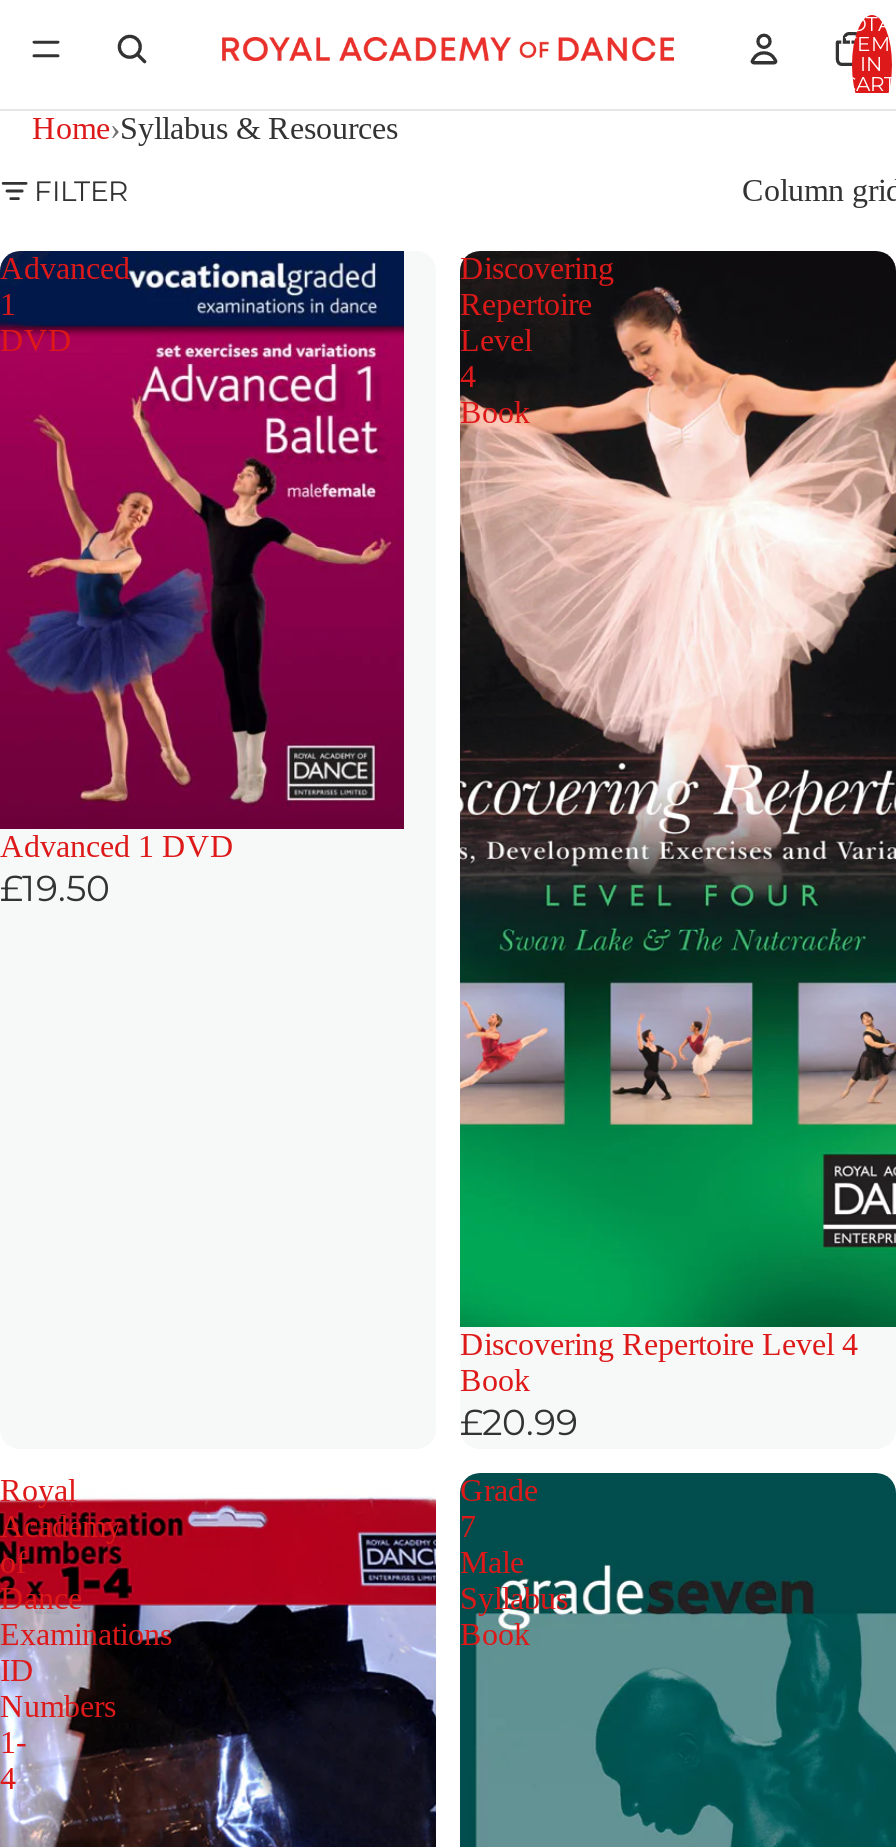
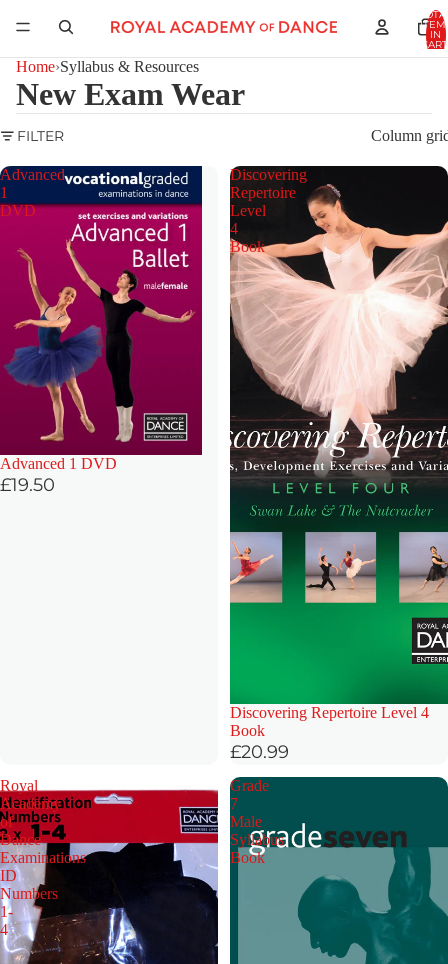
none -> [16,76,245,112] New Exam Wear

